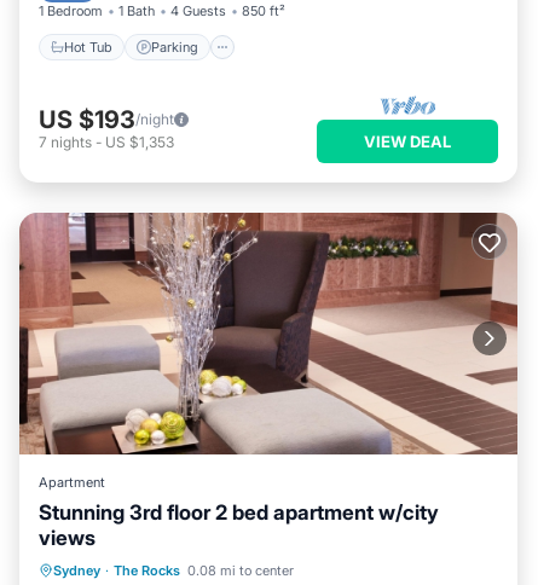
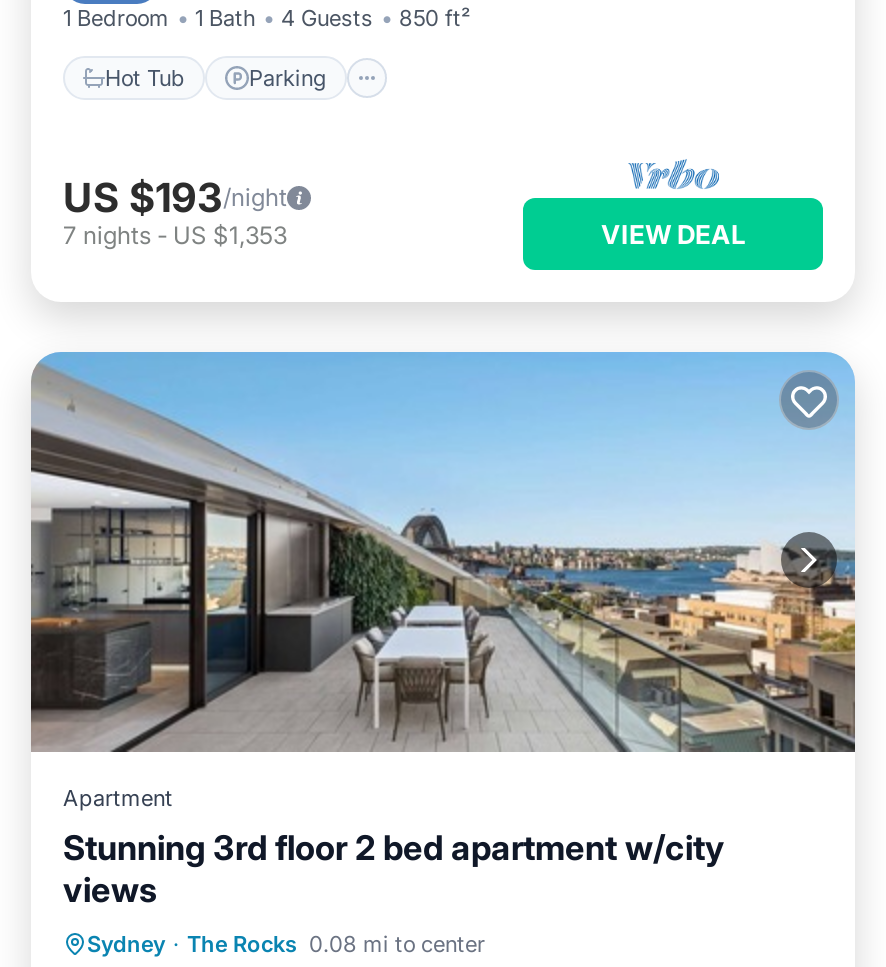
[18,212,519,454] [image] -> [29,350,857,754] [image]

